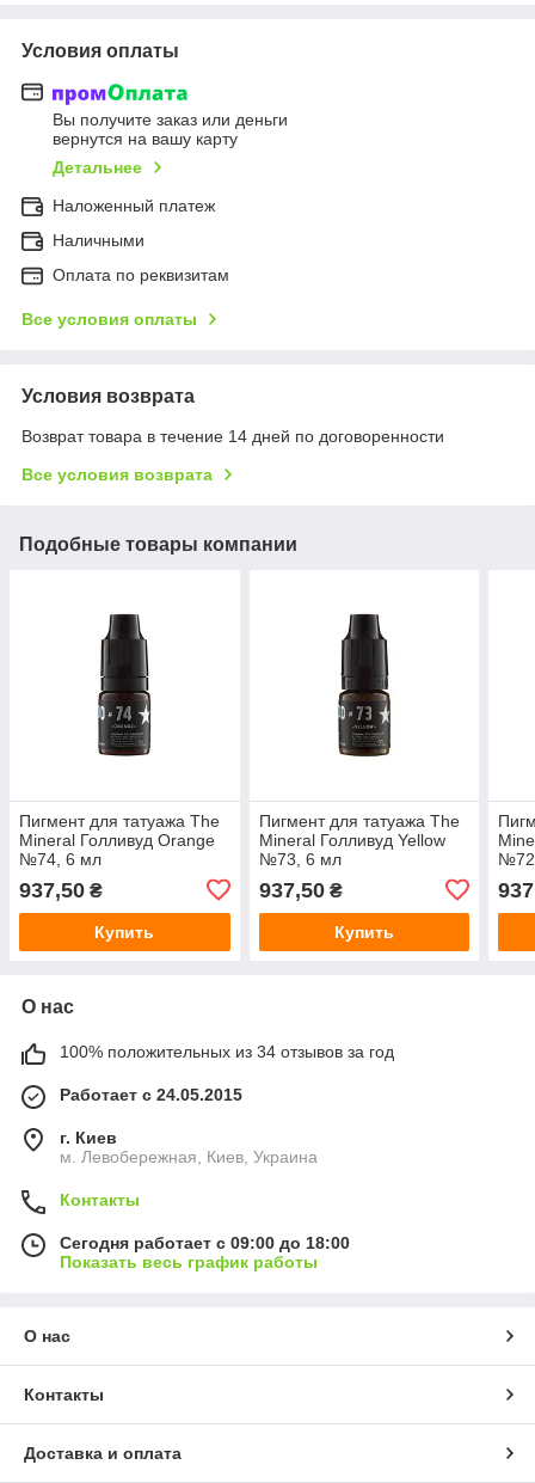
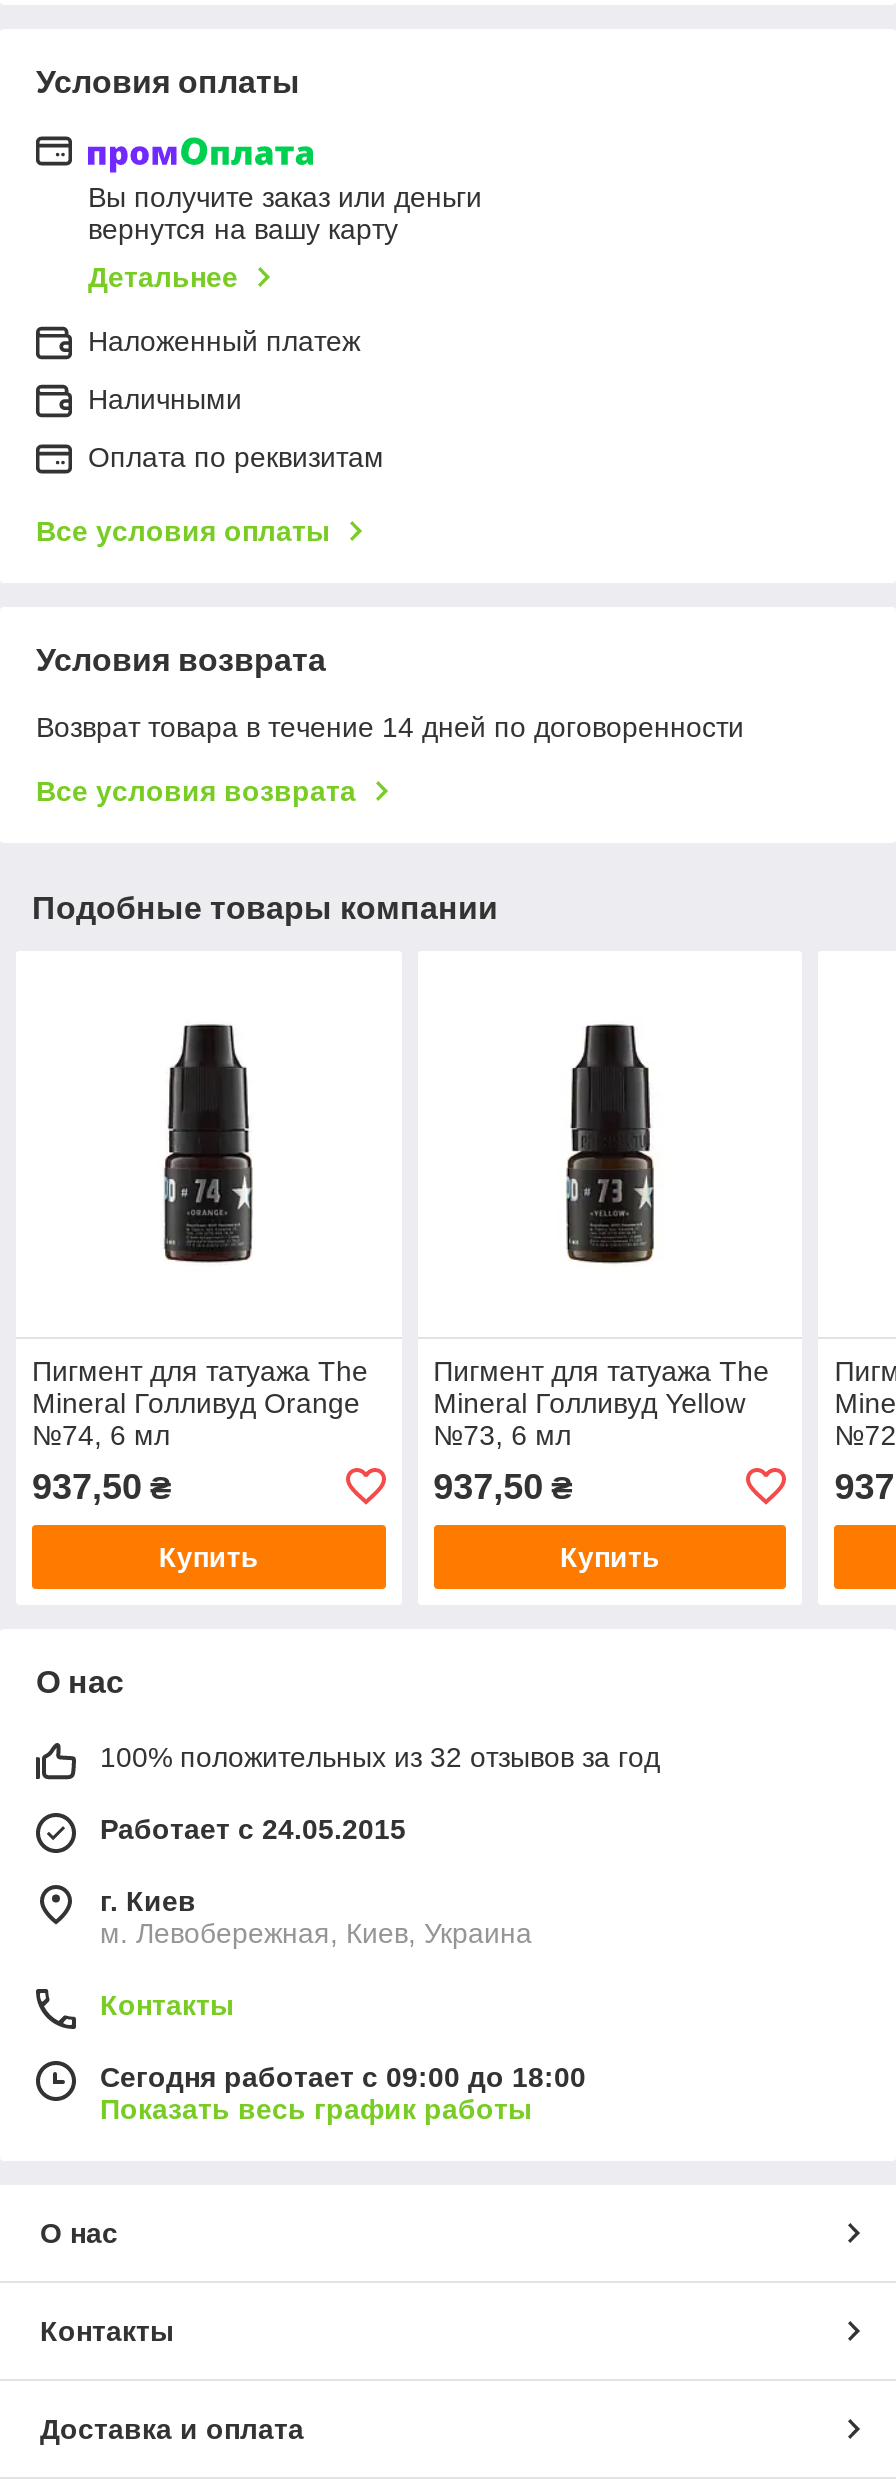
[60,1042,394,1061] 100% положительных из 34 отзывов за год -> [100,1741,660,1773] 100% положительных из 32 отзывов за год

